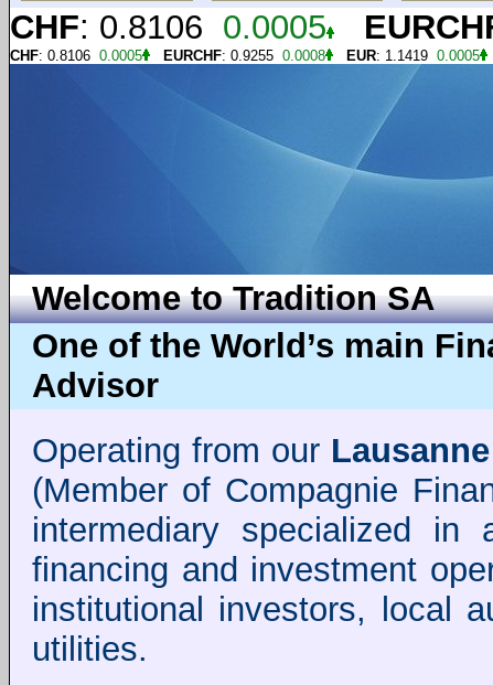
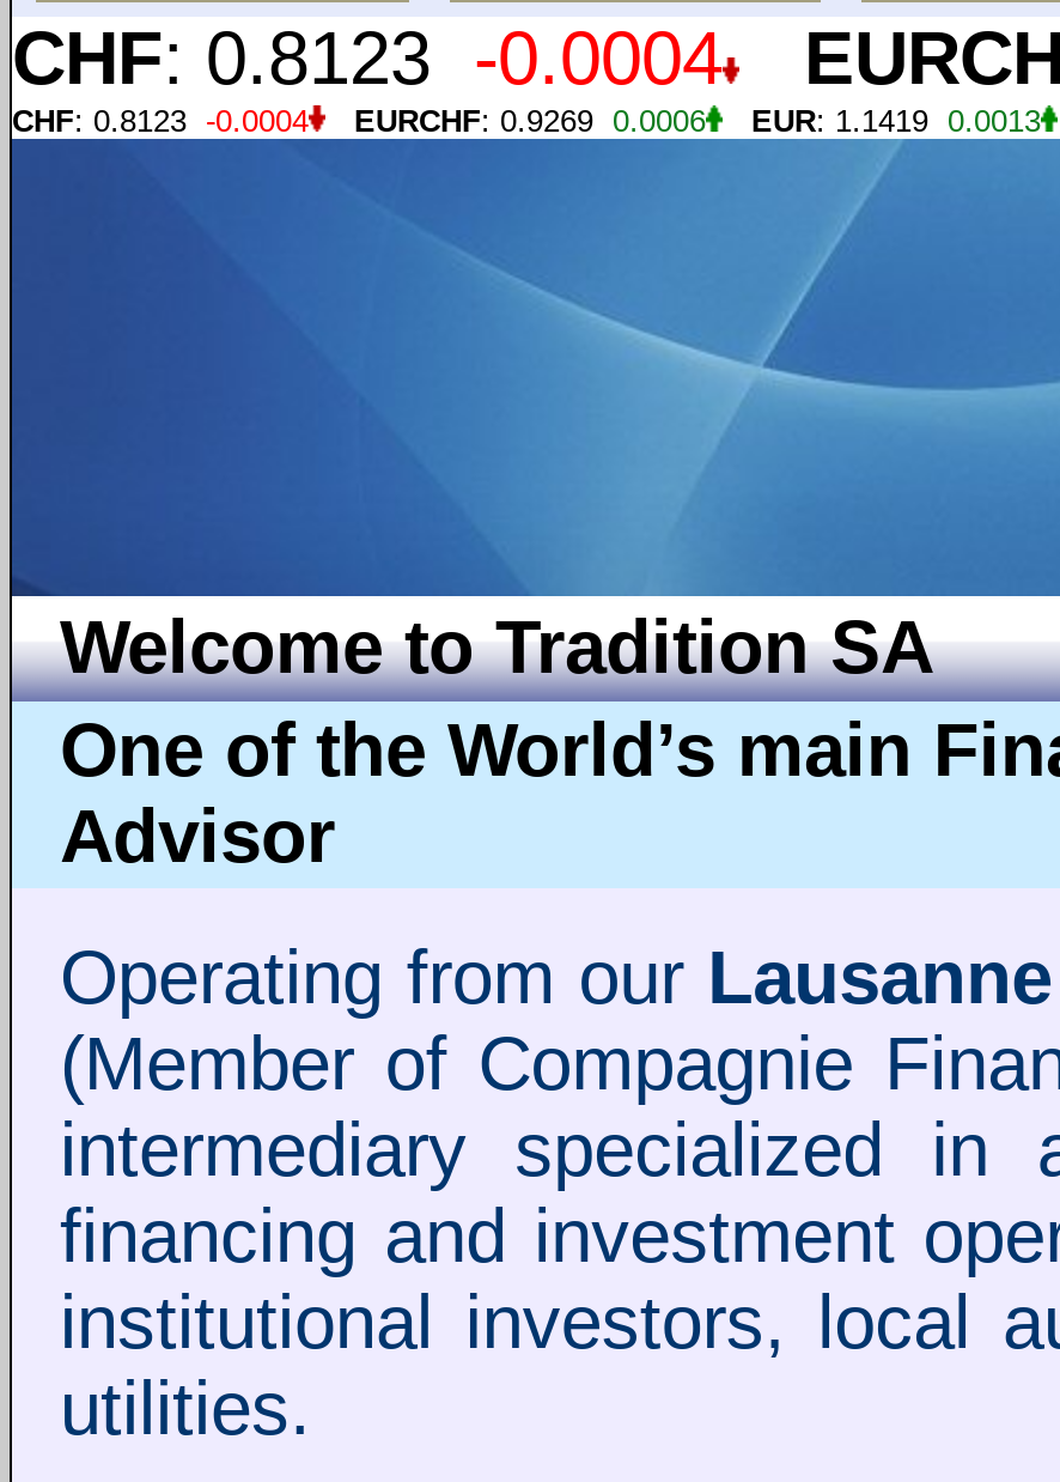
[10,8,326,46] CHF: 0.8106 0.0005 -> [12,16,723,100] CHF: 0.8123 -0.0004
[10,47,142,64] CHF: 0.8106 0.0005 -> [12,102,309,138] CHF: 0.8123 -0.0004
[163,47,325,64] EURCHF: 0.9255 0.0008 -> [354,102,706,138] EURCHF: 0.9269 0.0006
[346,47,480,64] EUR: 1.1419 0.0005 -> [751,102,1041,138] EUR: 1.1419 0.0013

